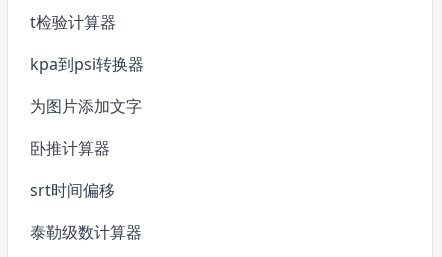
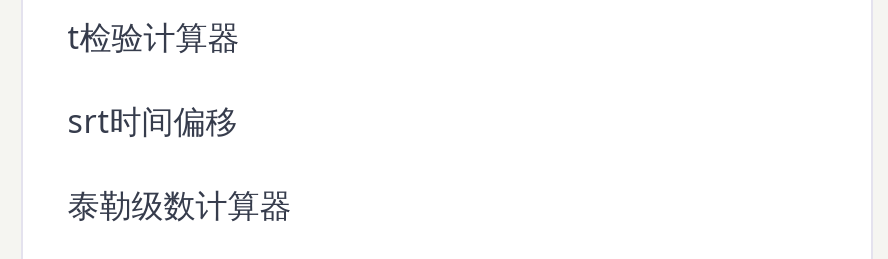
[30,53,144,159] kpa到psi转换器 | 为图片添加文字 | 卧推计算器 -> none

